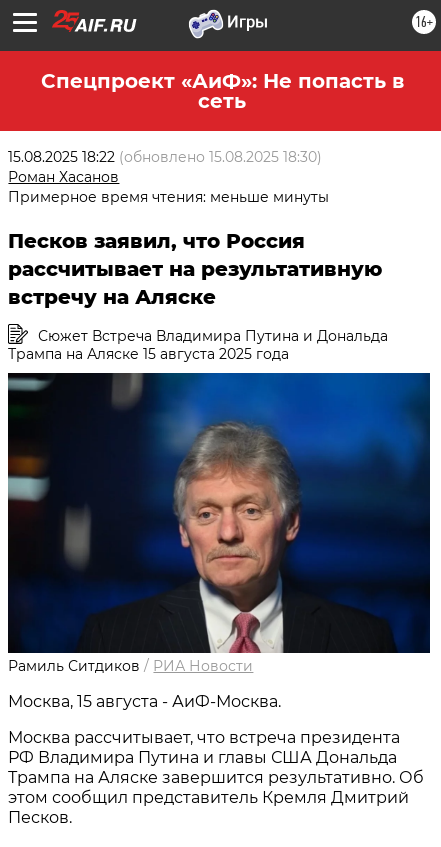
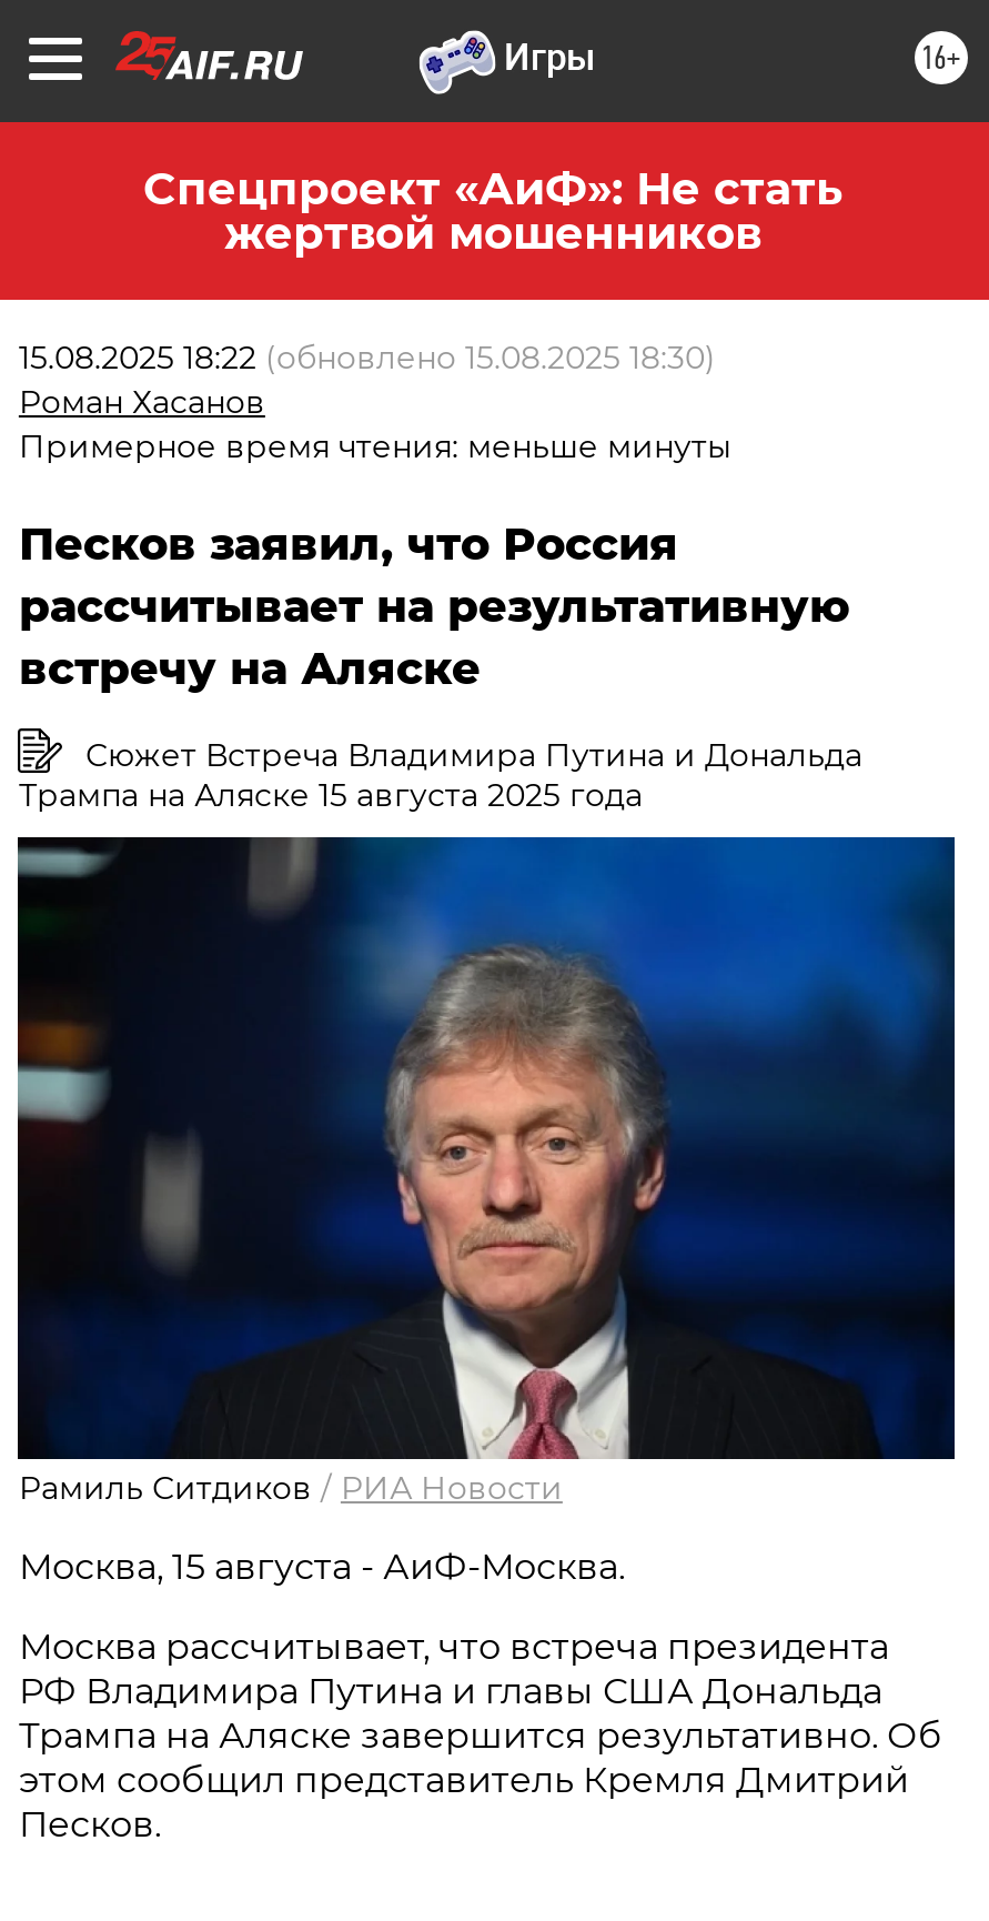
[40,69,403,113] Спецпроект «АиФ»: Не попасть в | сеть -> [143,162,842,260] Спецпроект «АиФ»: Не стать | жертвой мошенников

